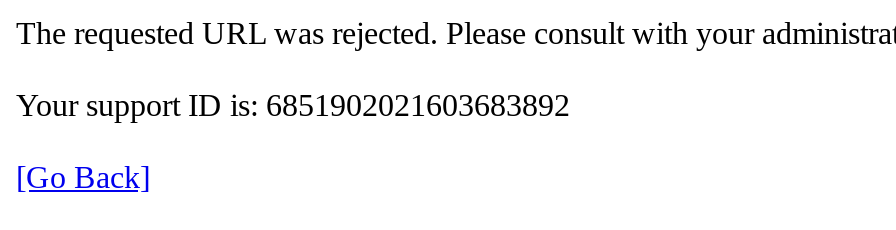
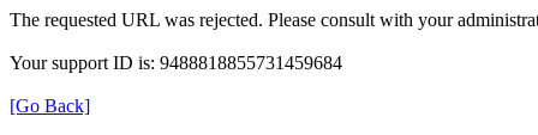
[16,88,570,122] Your support ID is: 6851902021603683892 -> [10,53,342,73] Your support ID is: 9488818855731459684

